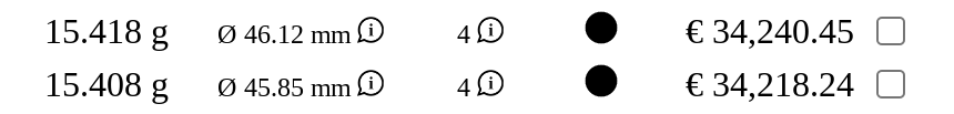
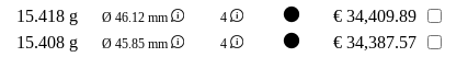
[686,12,854,50] €34,240.45 -> [333,6,416,25] €34,409.89
[686,65,854,103] €34,218.24 -> [333,33,416,51] €34,387.57

